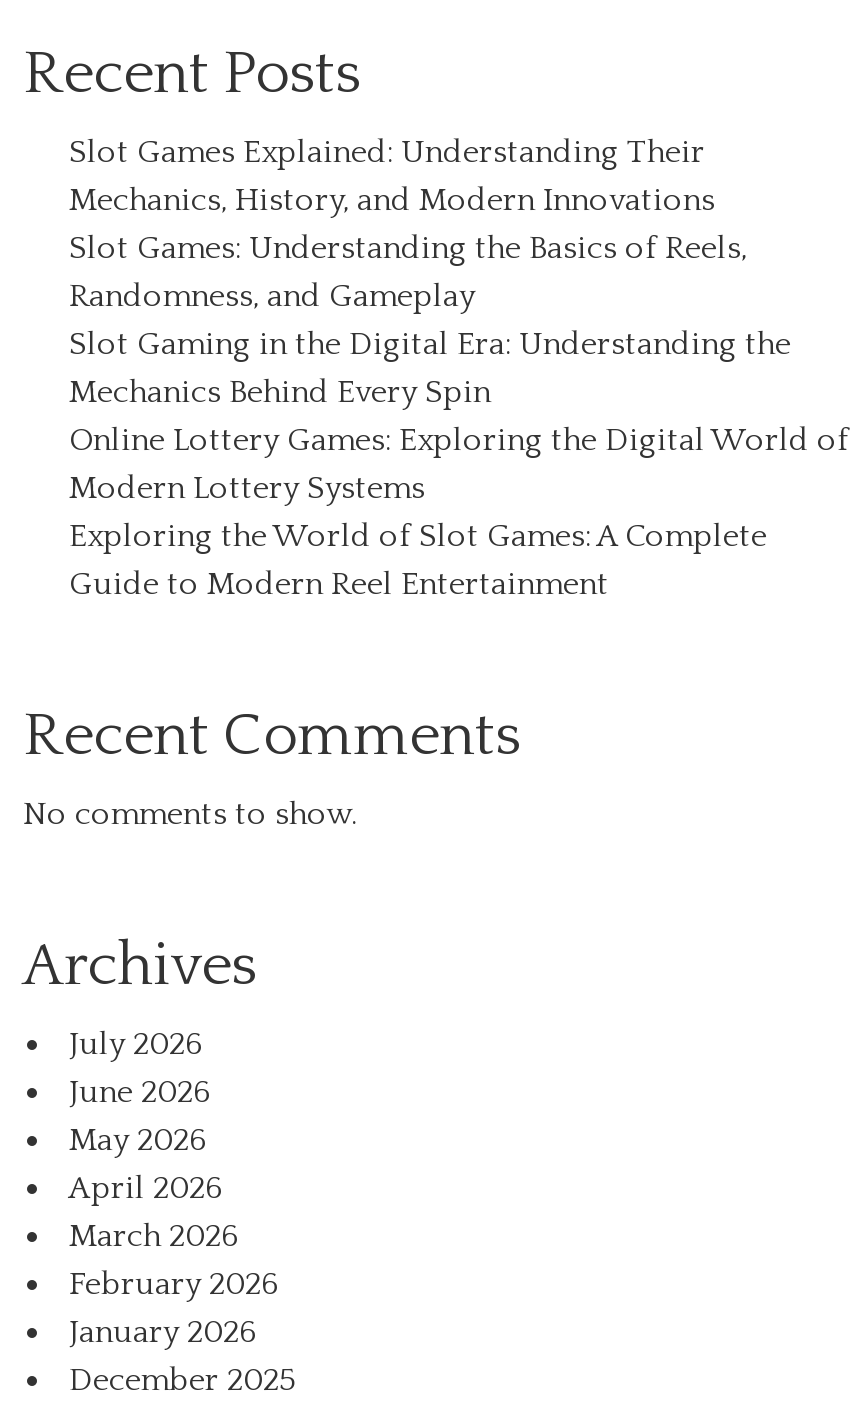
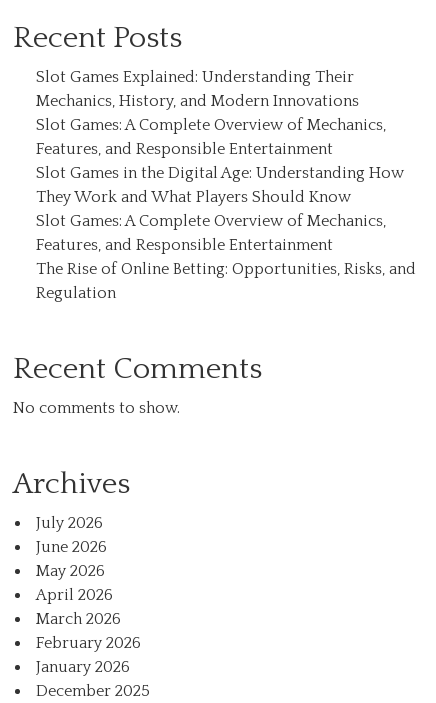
[69,230,849,602] Slot Games: Understanding the Basics of Reels, | Randomness, and Gameplay | Slot Gaming in the Digital Era: Understanding the | Mechanics Behind Every Spin | Online Lottery Games: Exploring the Digital World of | Modern Lottery Systems | Exploring the World of Slot Games: A Complete | Guide to Modern Reel Entertainment -> [36,116,416,302] Slot Games: A Complete Overview of Mechanics, | Features, and Responsible Entertainment | Slot Games in the Digital Age: Understanding How | They Work and What Players Should Know | Slot Games: A Complete Overview of Mechanics, | Features, and Responsible Entertainment | The Rise of Online Betting: Opportunities, Risks, and | Regulation

